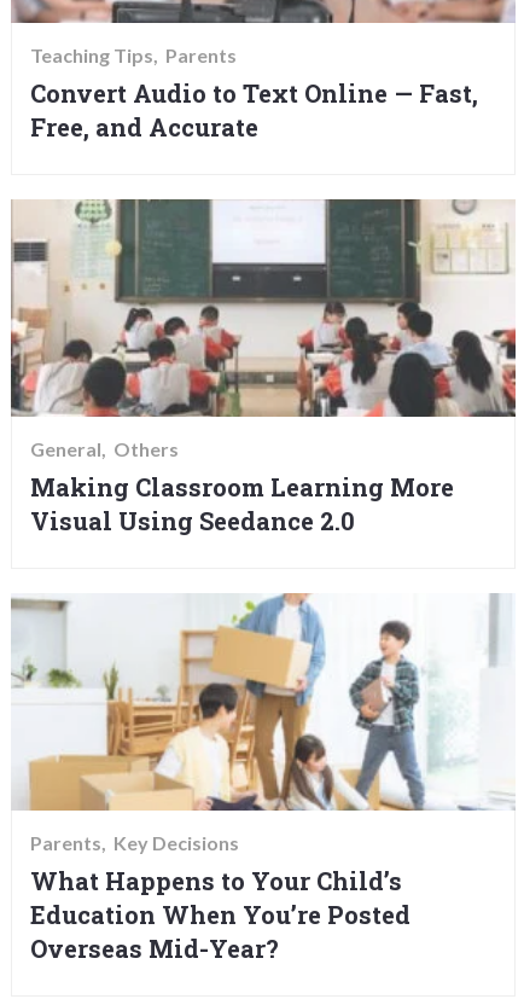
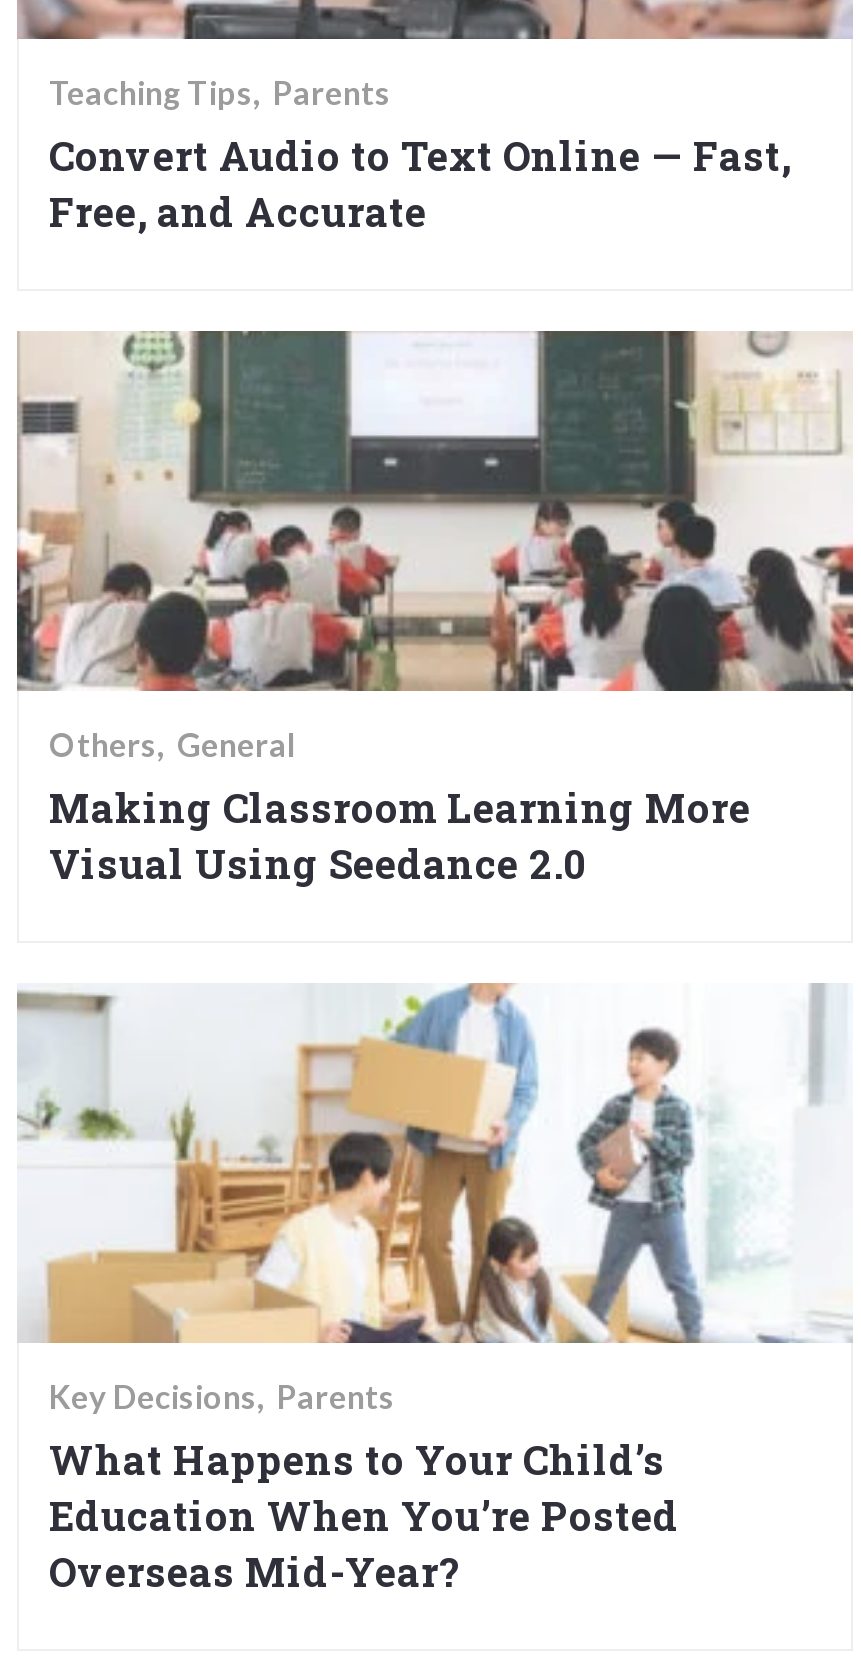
[30,437,179,460] General Others -> [49,724,295,762] Others General
[30,831,239,854] Parents Key Decisions -> [49,1376,395,1414] Key Decisions Parents

